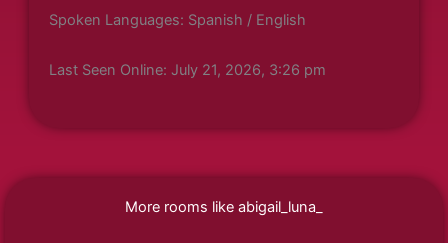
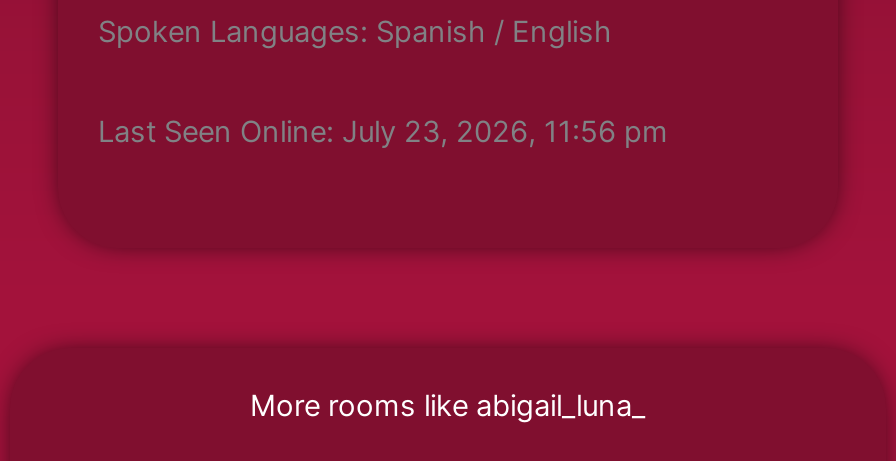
[49,61,326,79] Last Seen Online: July 21, 2026, 3:26 pm -> [98,114,668,150] Last Seen Online: July 23, 2026, 11:56 pm

